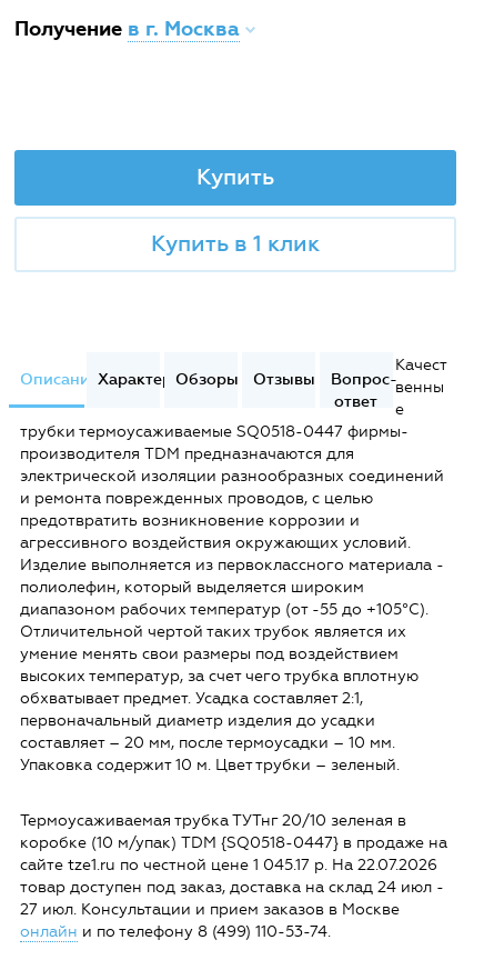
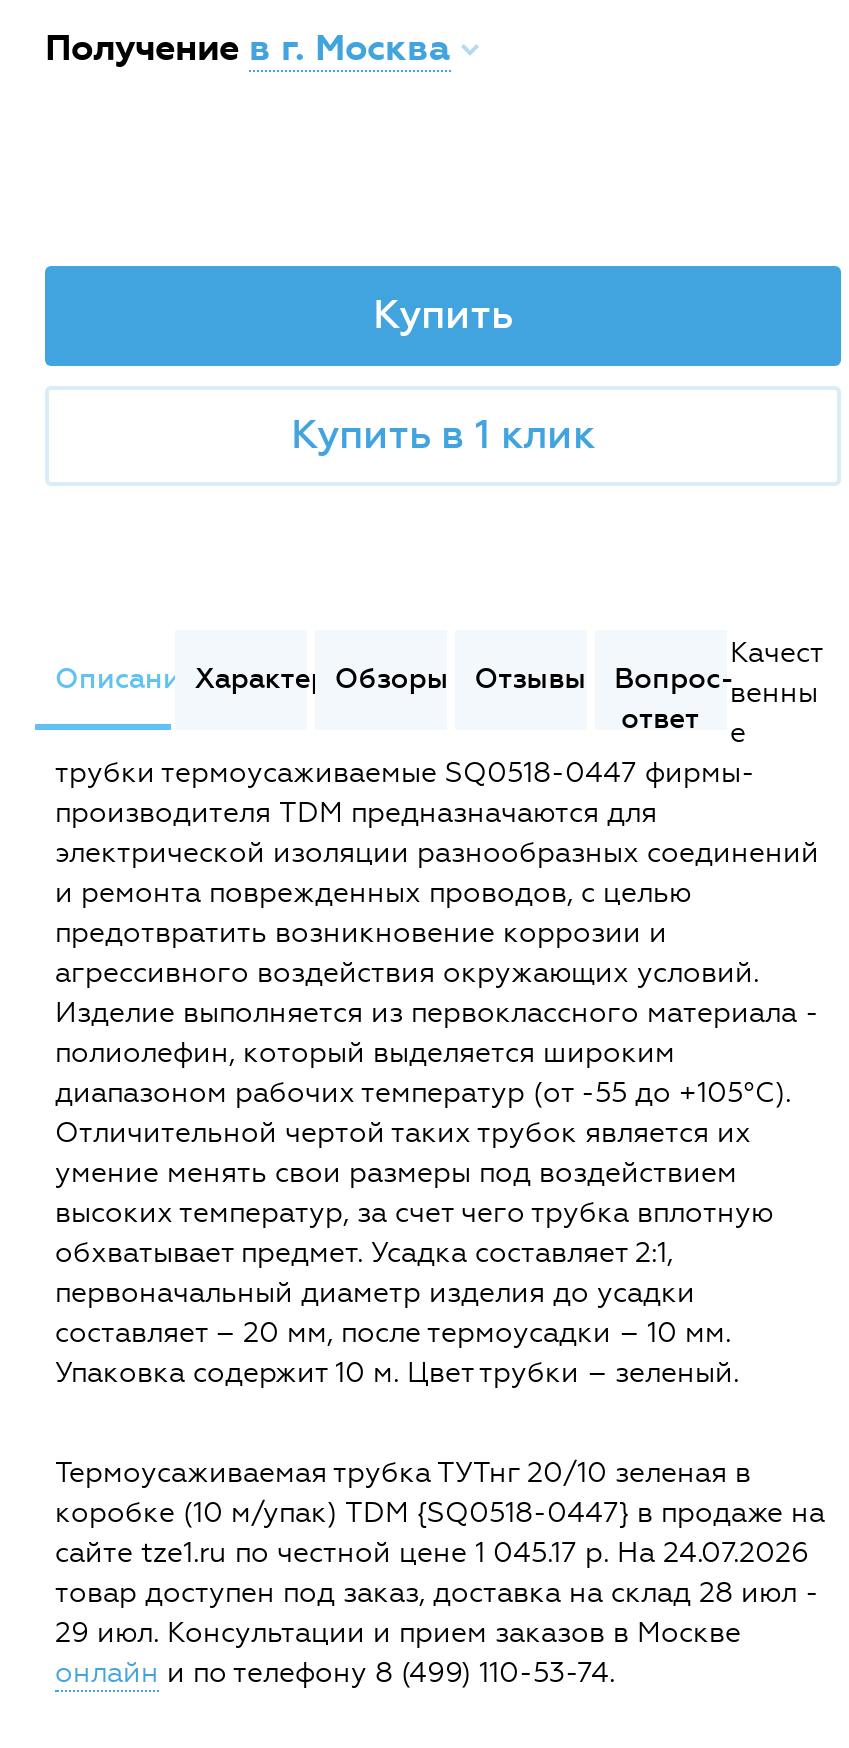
[20,856,437,875] сайте tze1.ru по честной цене 1 045.17 р. На 22.07.2026 -> [55,1536,809,1570] сайте tze1.ru по честной цене 1 045.17 р. На 24.07.2026
[20,878,444,897] товар доступен под заказ, доставка на склад 24 июл - -> [55,1576,819,1610] товар доступен под заказ, доставка на склад 28 июл -
[20,900,400,919] 27 июл. Консультации и прием заказов в Москве -> [55,1616,741,1650] 29 июл. Консультации и прием заказов в Москве

